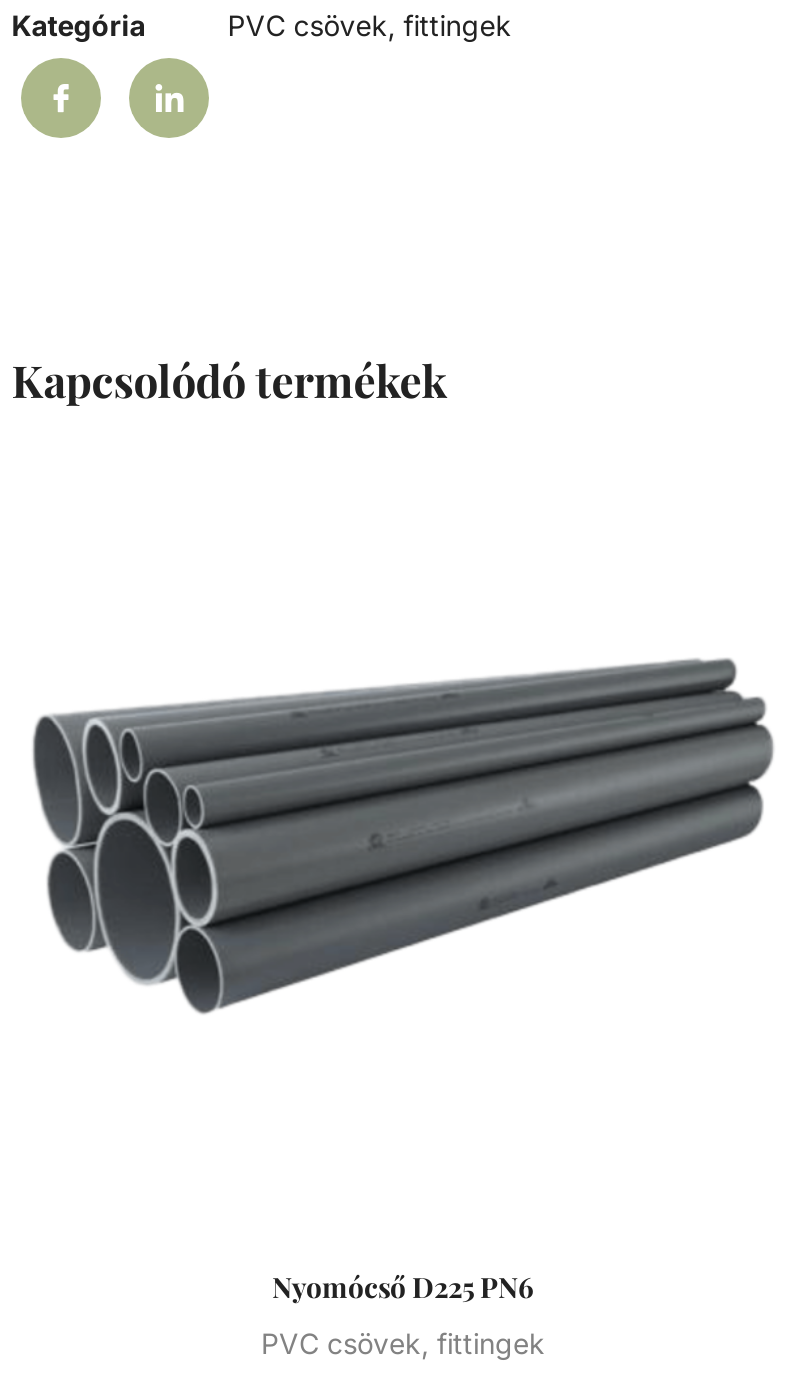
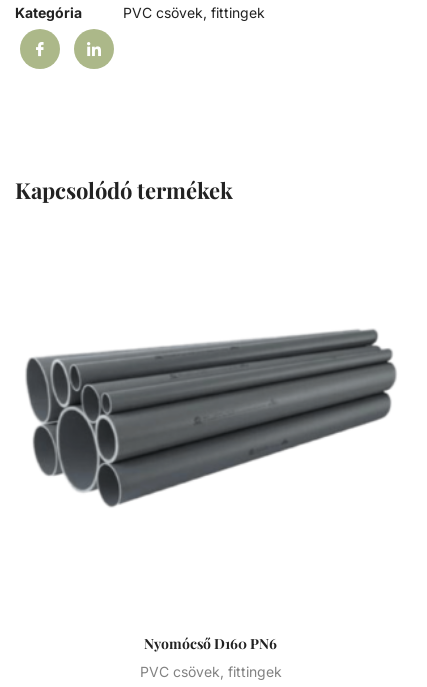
[272,1268,534,1306] Nyomócső D225 PN6 -> [144,634,277,653] Nyomócső D160 PN6

